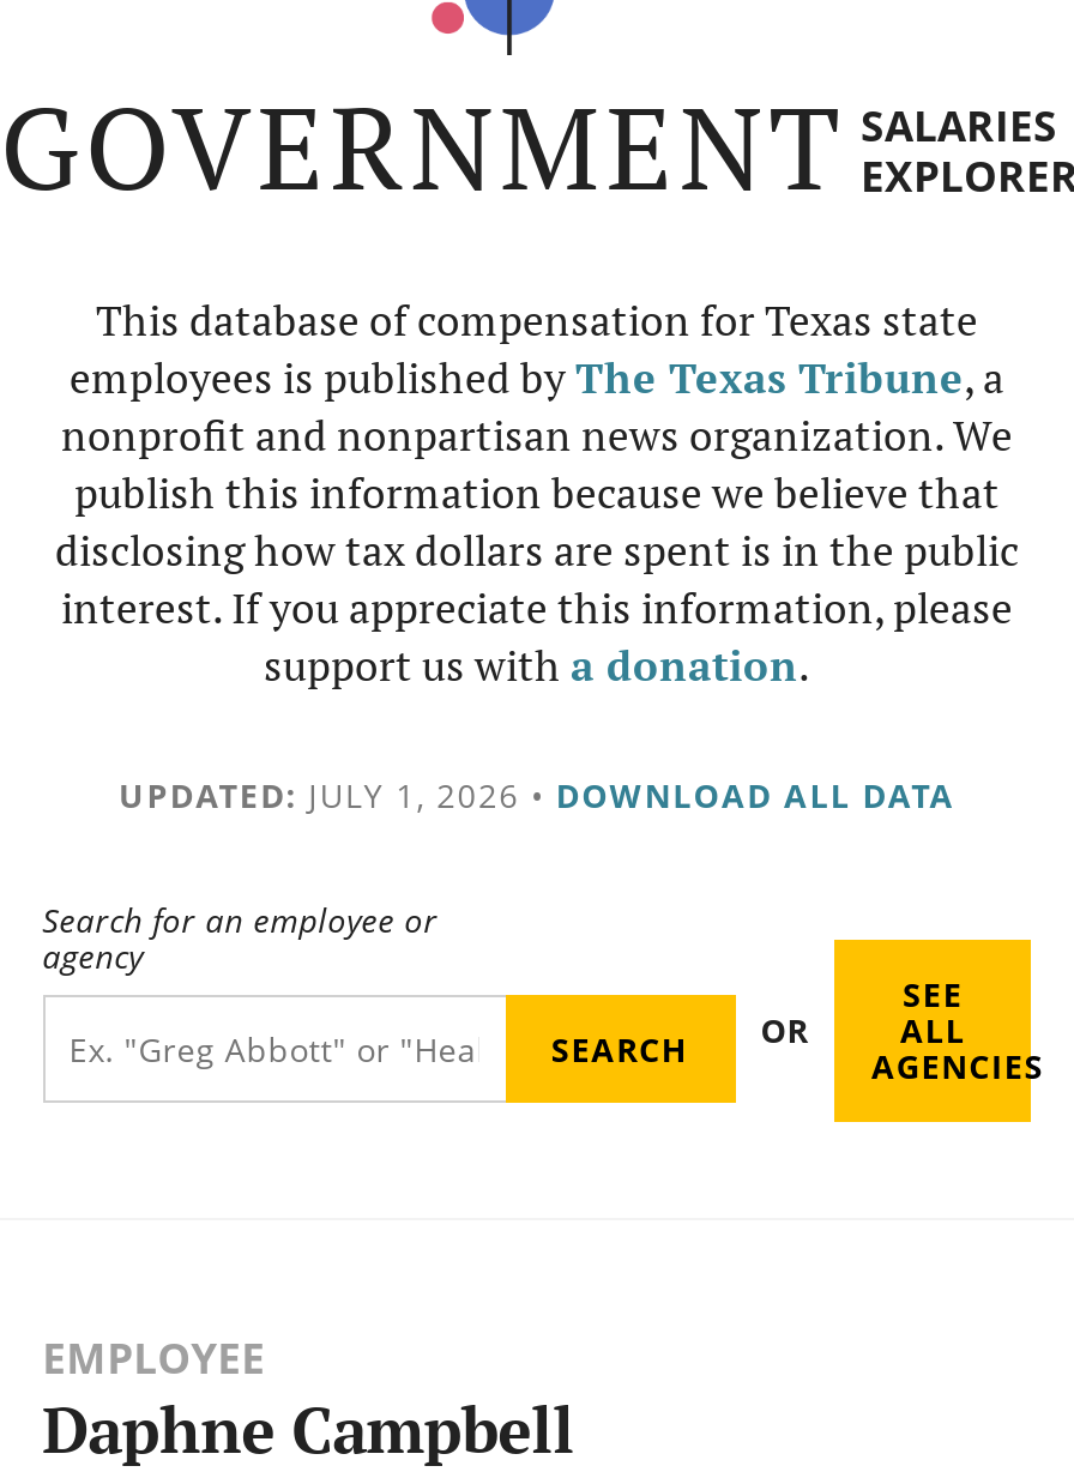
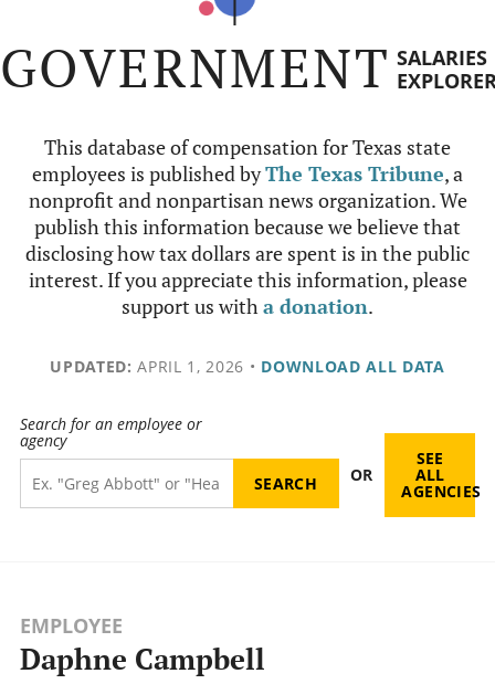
[119,772,955,818] UPDATED: JULY 1, 2026 • DOWNLOAD ALL DATA -> [50,356,445,377] UPDATED: APRIL 1, 2026 • DOWNLOAD ALL DATA

